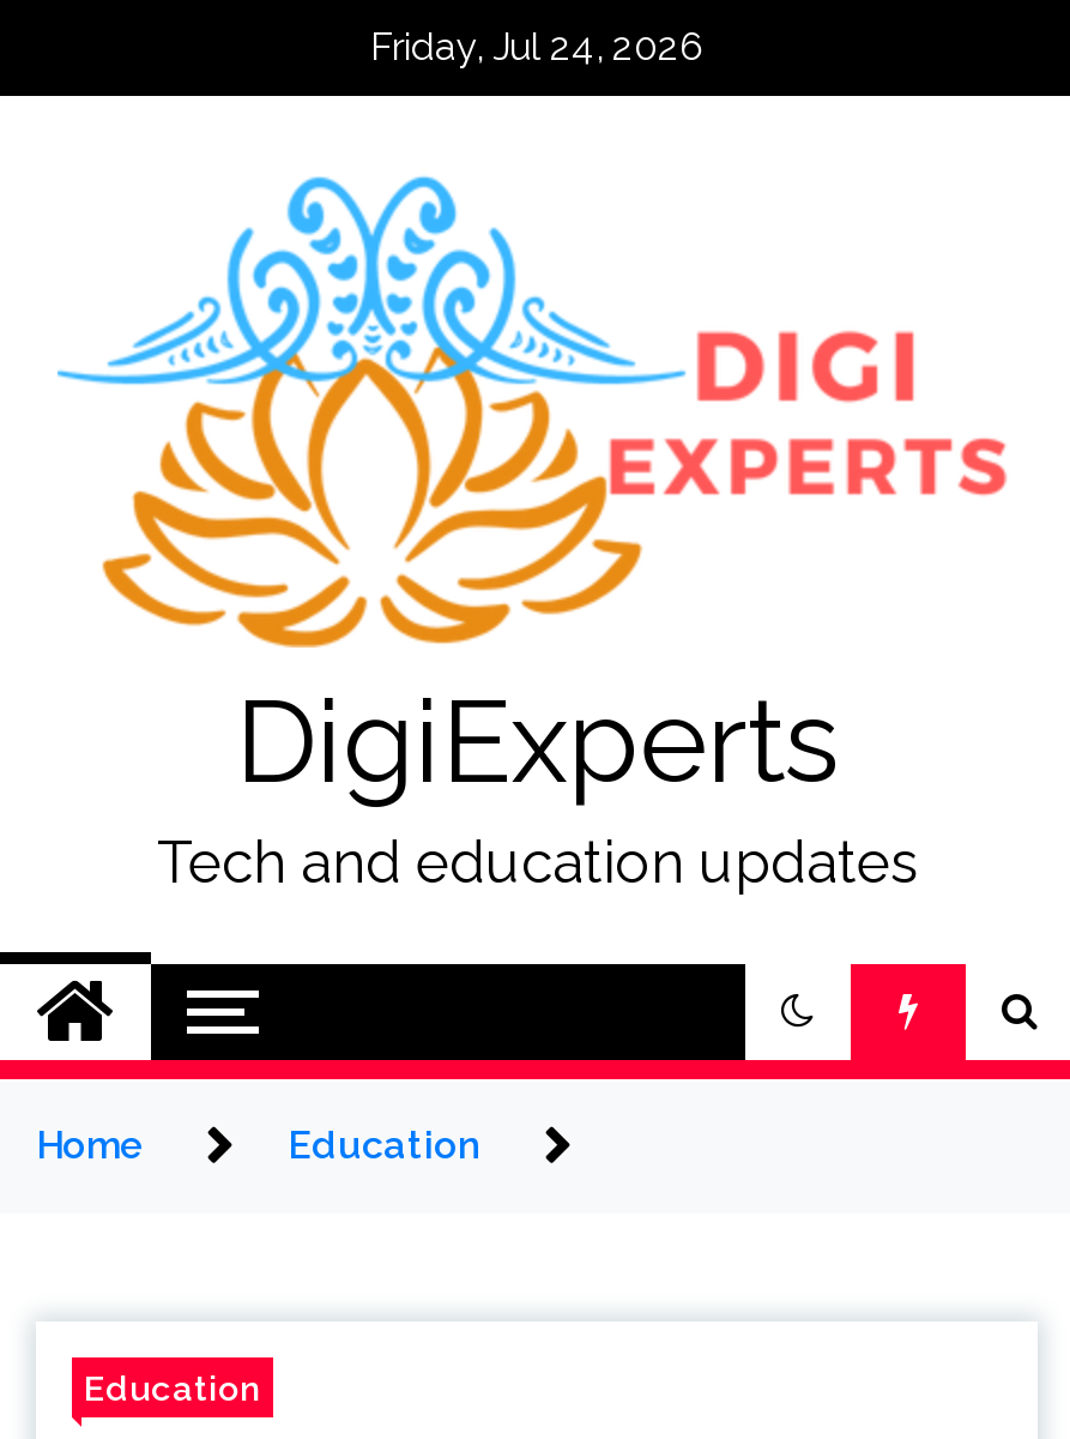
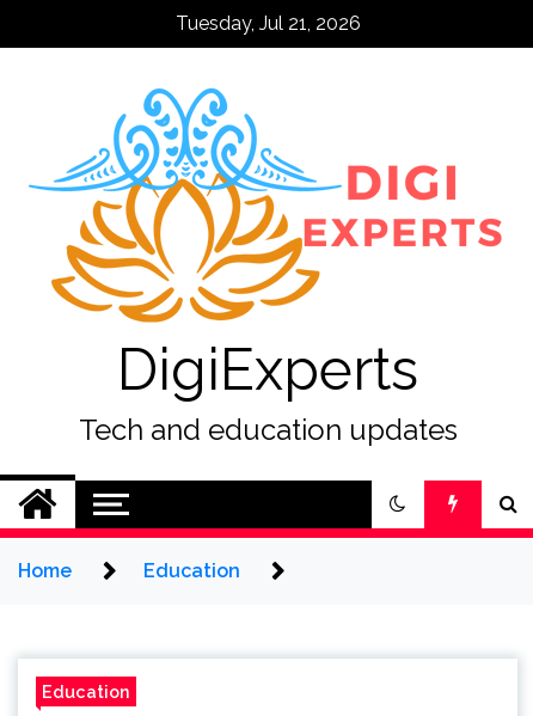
[370,24,703,70] Friday, Jul 24, 2026 -> [175,12,360,35] Tuesday, Jul 21, 2026

